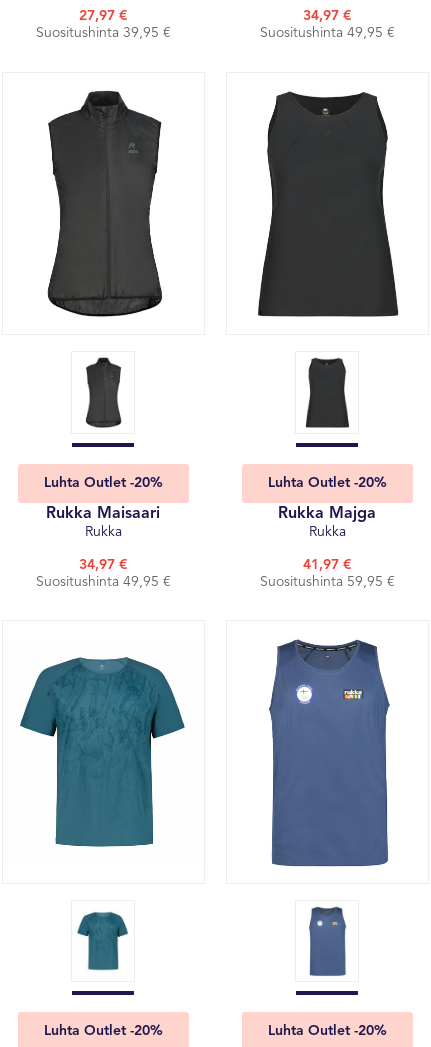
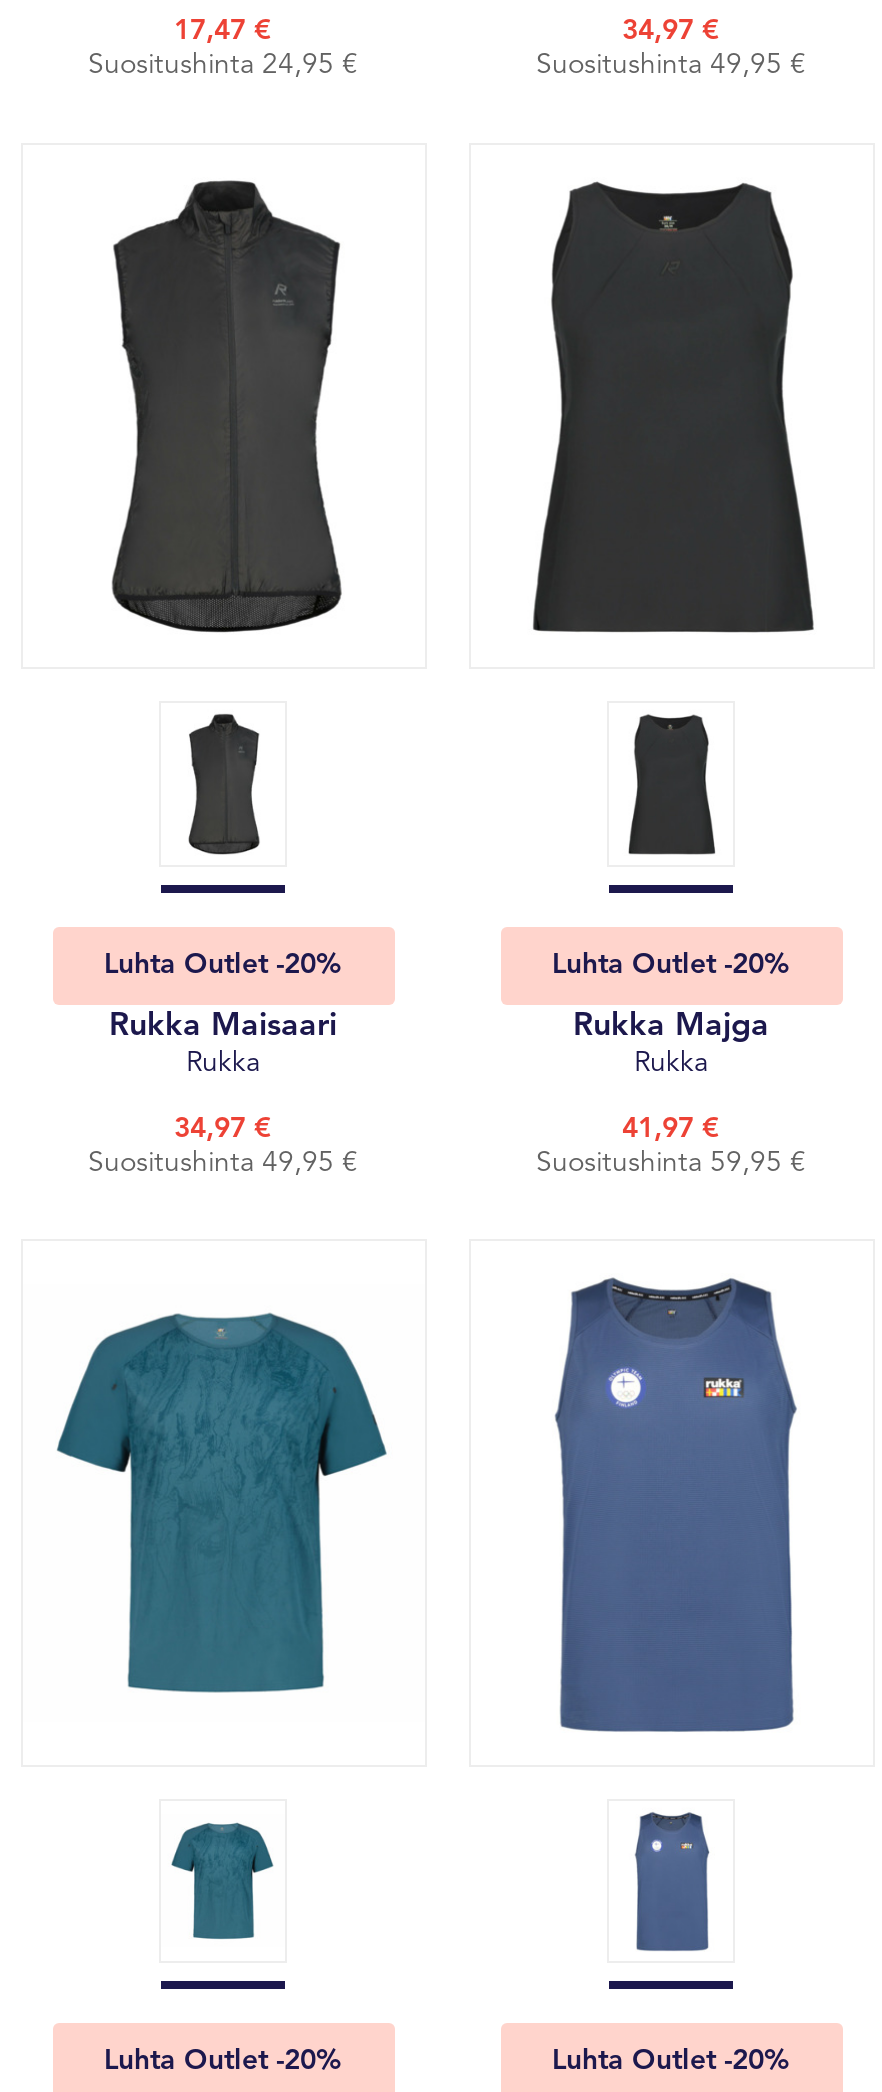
[78,9,127,23] 27,97 € -> [174,18,272,46] 17,47 €
[35,26,170,40] Suositushinta 39,95 € -> [88,52,358,80] Suositushinta 24,95 €

